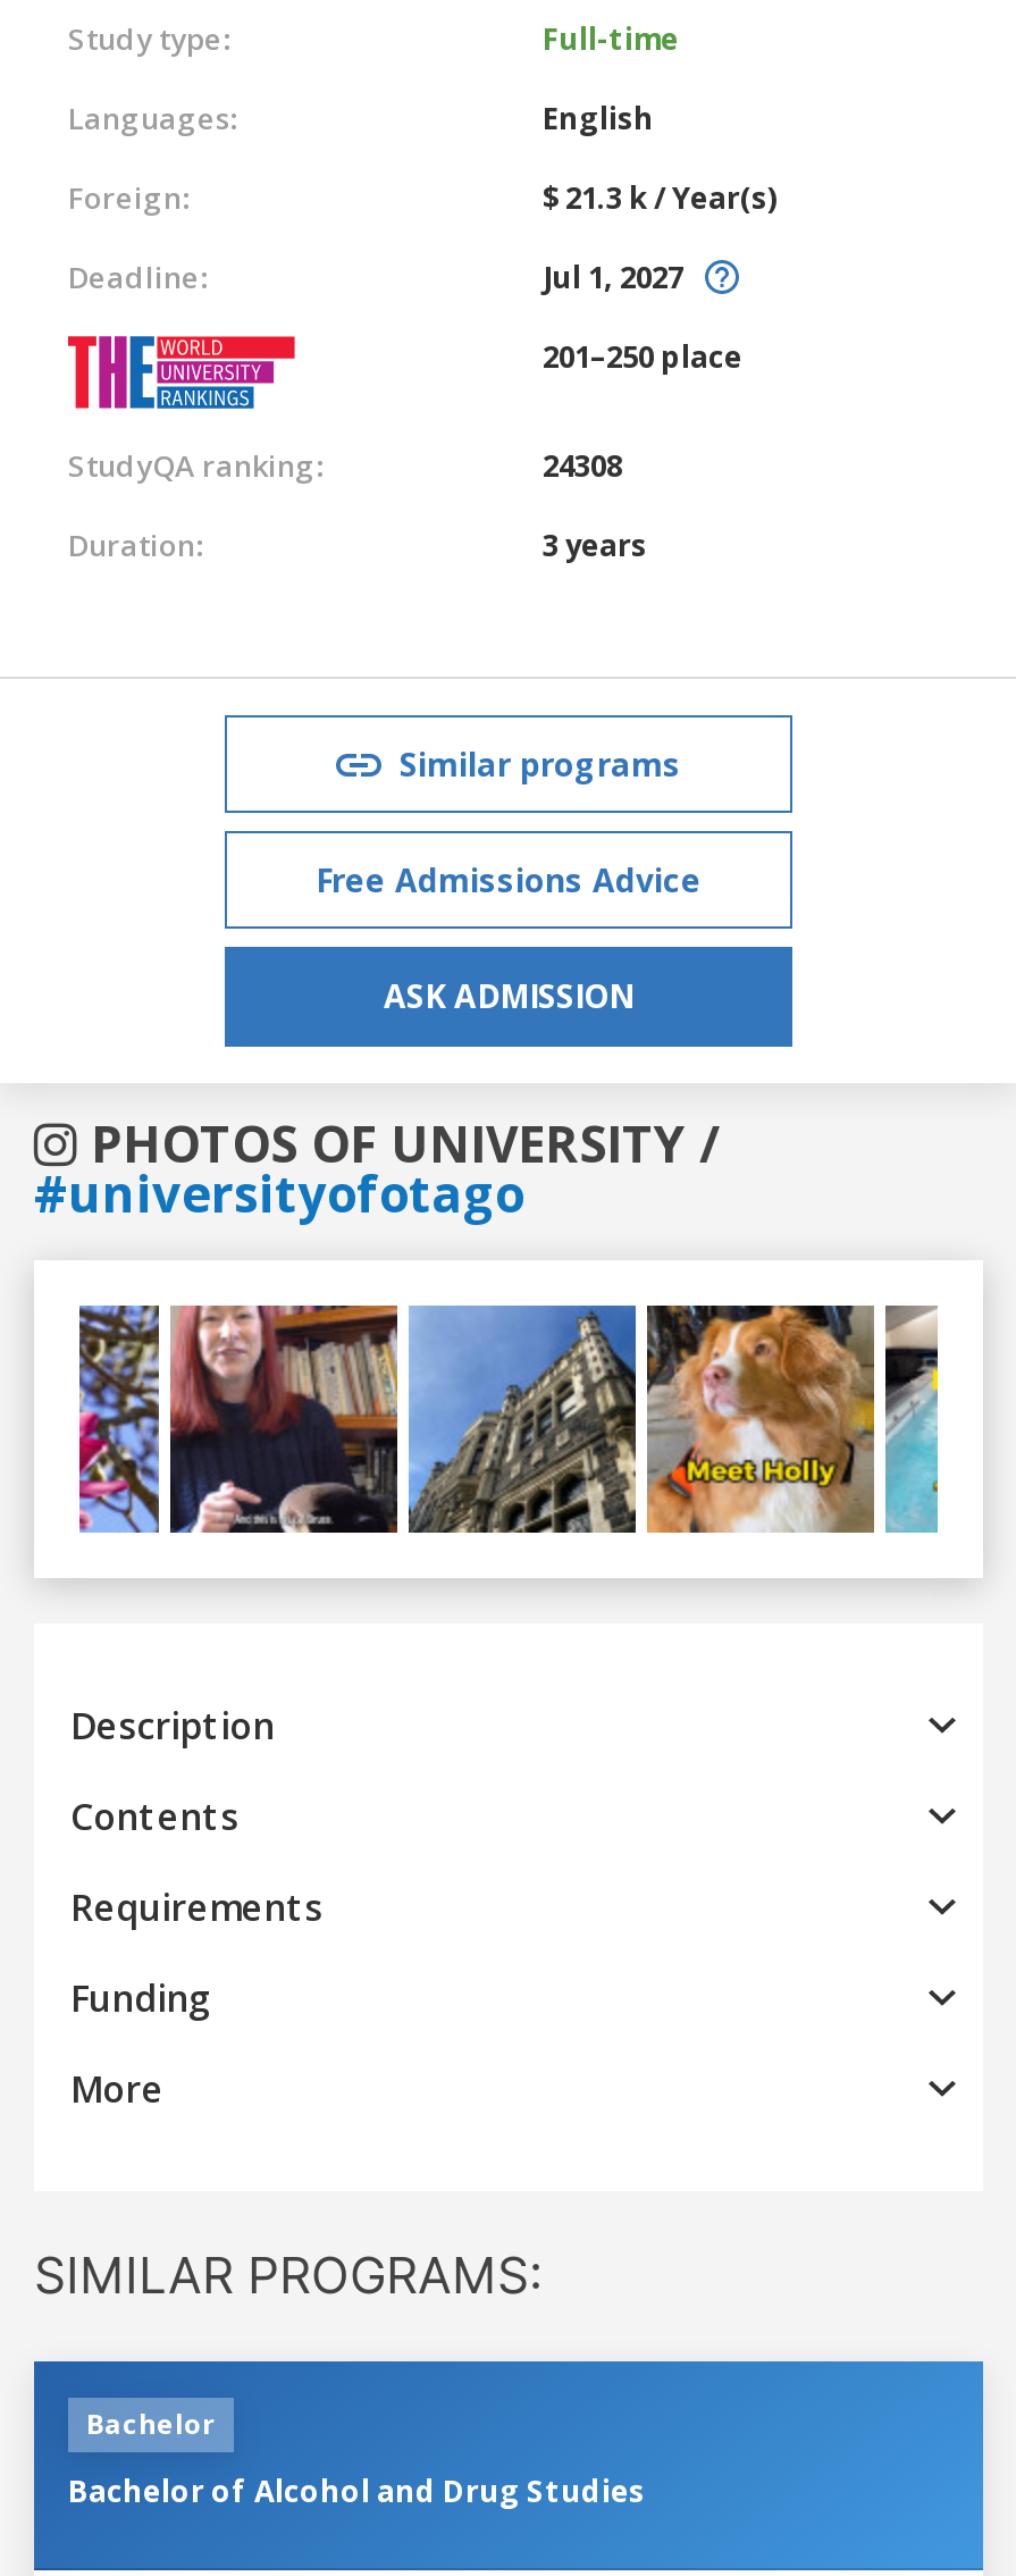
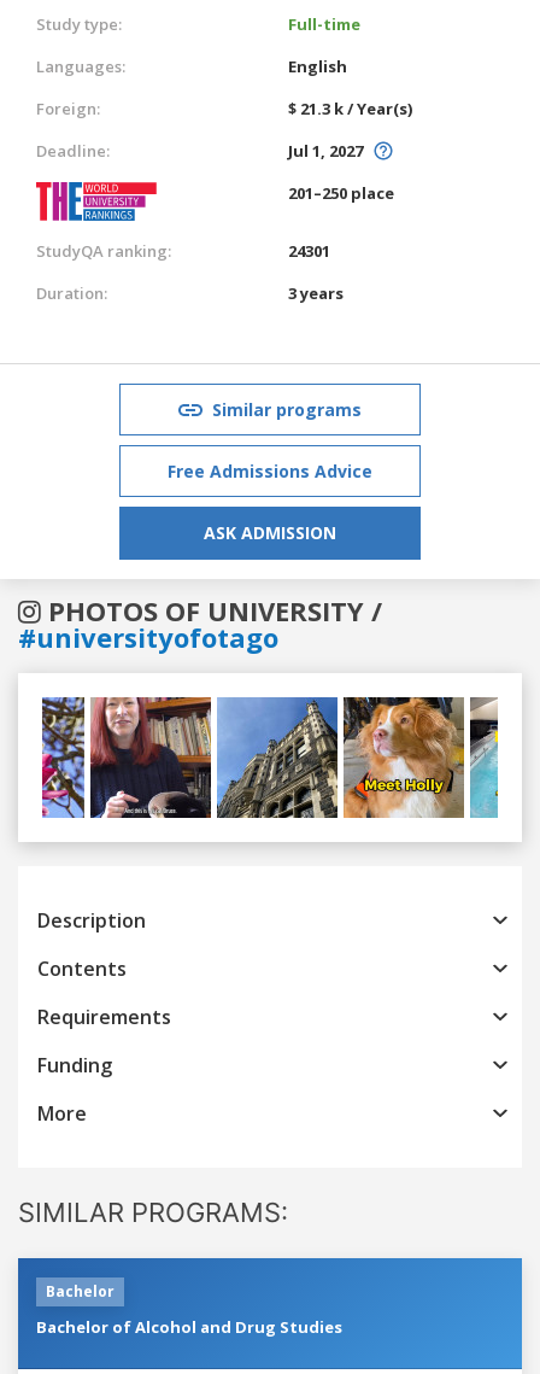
[543,445,622,485] 24308 -> [288,240,330,262] 24301

